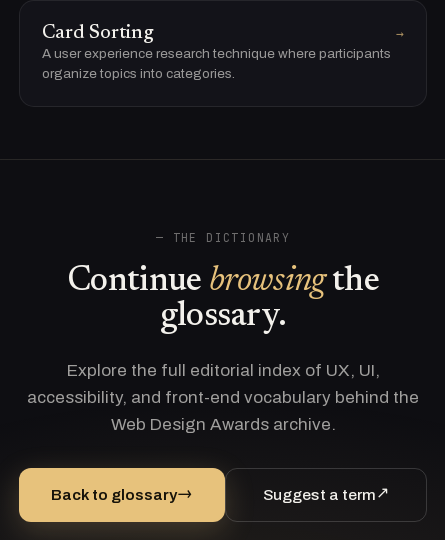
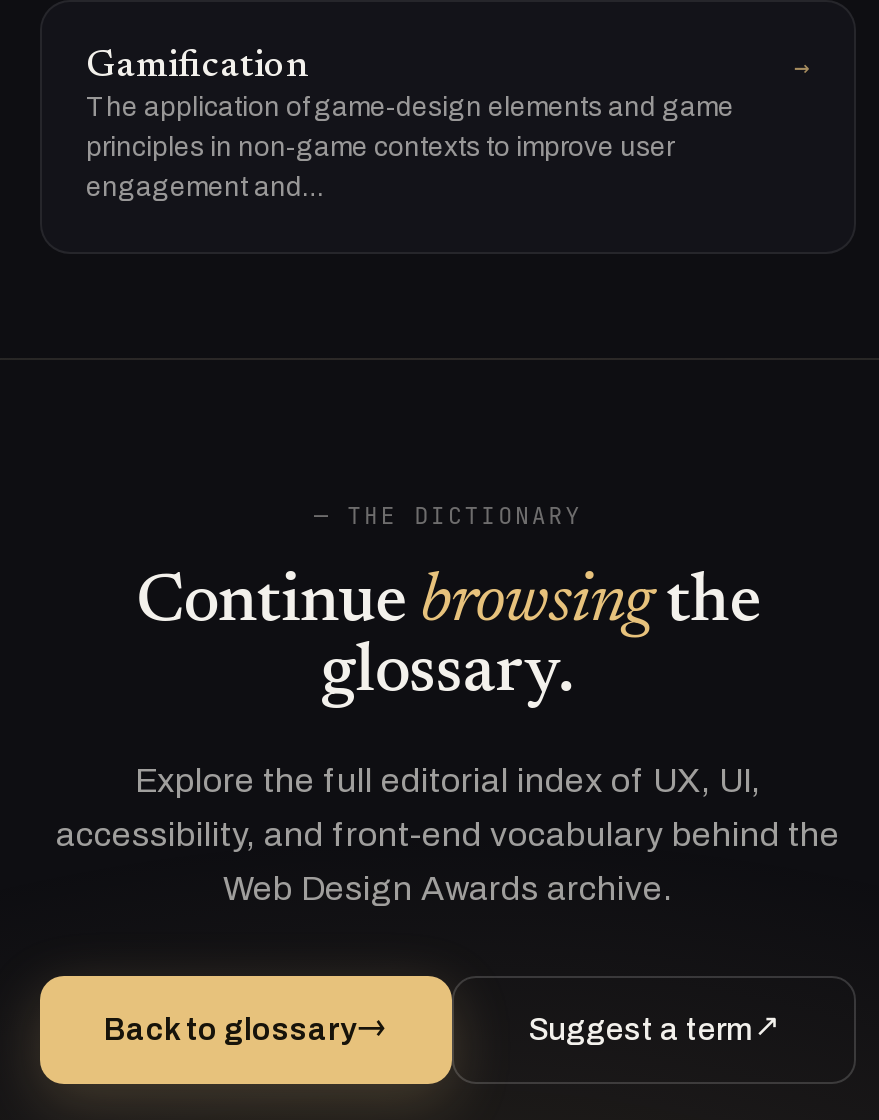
[42,24,154,43] Card Sorting -> [86,48,310,86] Gamification
[42,46,391,81] A user experience research technique where participants | organize topics into categories. -> [86,92,734,202] The application of game-design elements and game | principles in non-game contexts to improve user | engagement and…

